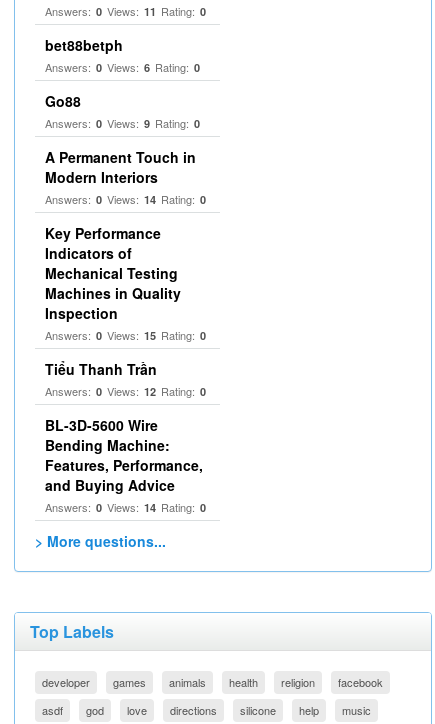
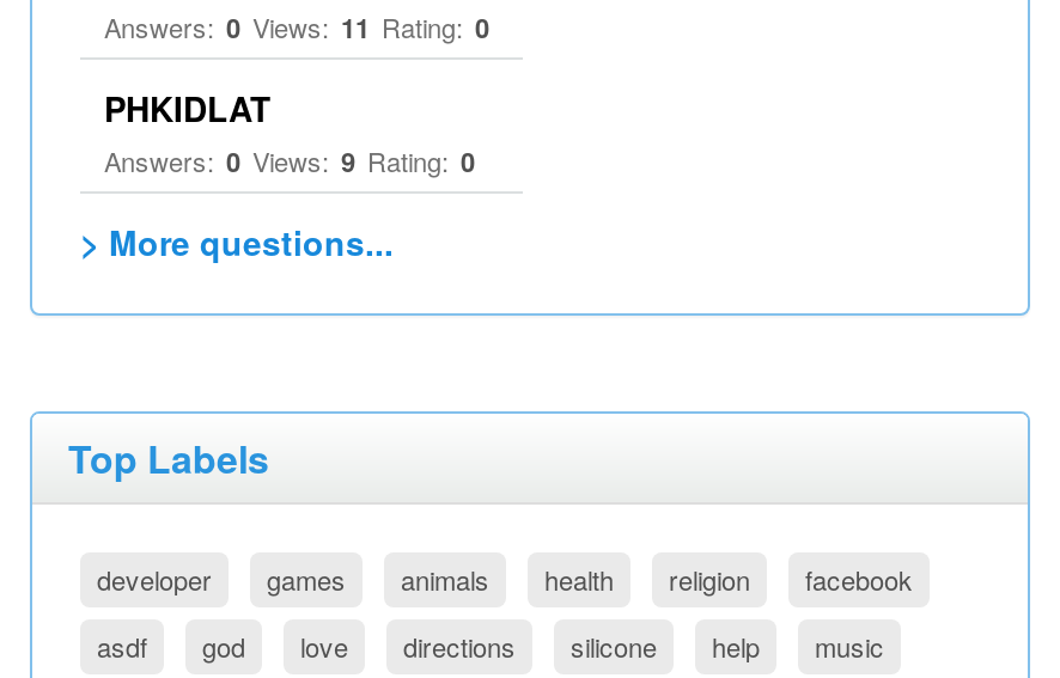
[45,35,200,111] bet88betph | Answers: 0 Views: 6 Rating: 0 | Go88 -> [104,84,272,132] PHKIDLAT
[45,147,206,515] A Permanent Touch in | Modern Interiors | Answers: 0 Views: 14 Rating: 0 | Key Performance | Indicators of | Mechanical Testing | Machines in Quality | Inspection | Answers: 0 Views: 15 Rating: 0 | Tiểu Thanh Trần | Answers: 0 Views: 12 Rating: 0 | BL-3D-5600 Wire | Bending Machine: | Features, Performance, | and Buying Advice | Answers: 0 Views: 14 Rating: 0 -> none

